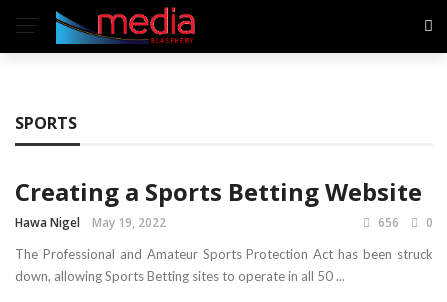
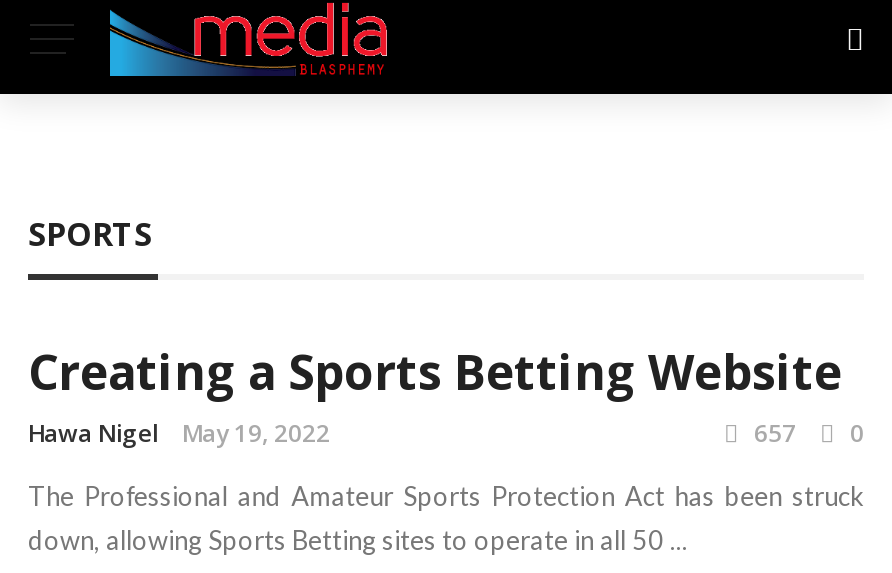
[378,214,433,231] 656 0 -> [754,416,864,450] 657 0

